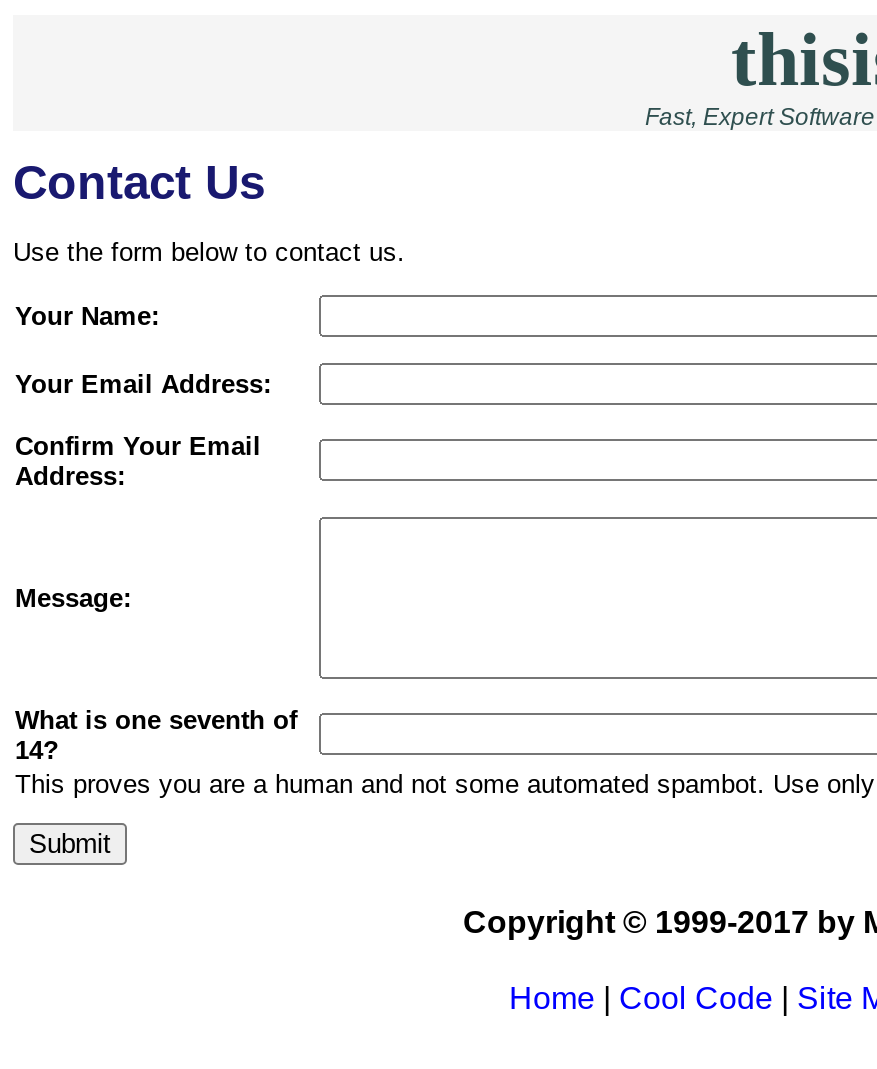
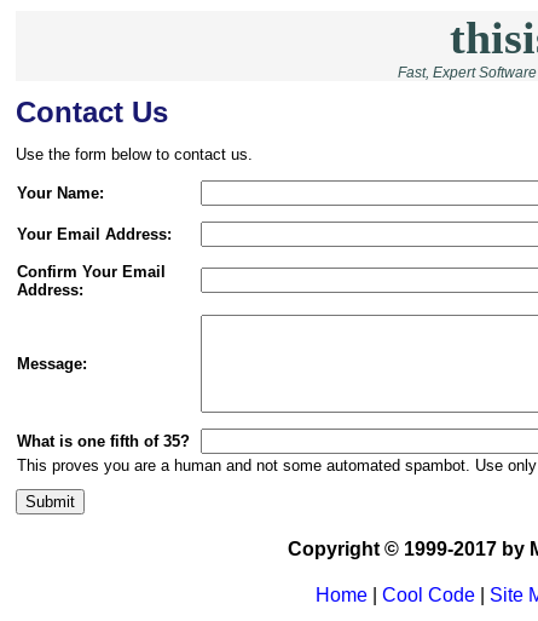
[15,705,297,765] What is one seventh of | 14? -> [17,432,190,450] What is one fifth of 35?

